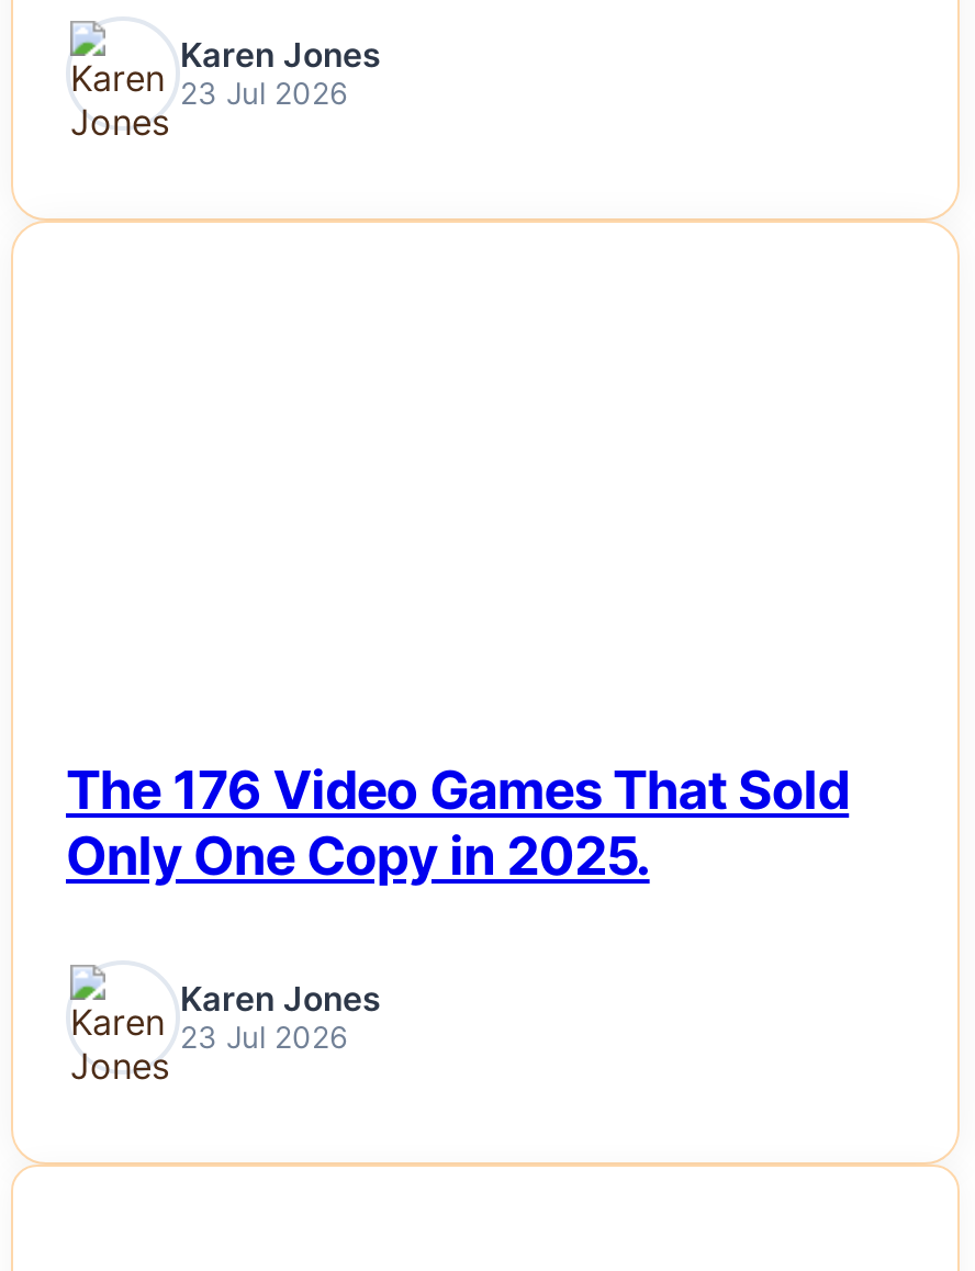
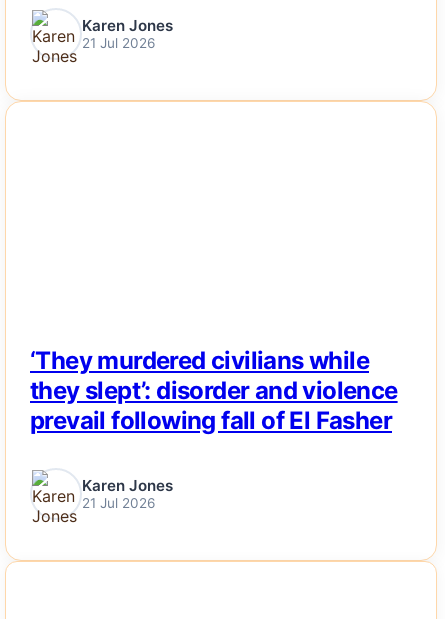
[180,77,347,112] 23 Jul 2026 -> [82,35,155,51] 21 Jul 2026
[66,758,849,888] The 176 Video Games That Sold | Only One Copy in 2025. -> [30,346,398,435] ‘They murdered civilians while | they slept’: disorder and violence | prevail following fall of El Fasher
[180,1020,347,1055] 23 Jul 2026 -> [82,495,155,511] 21 Jul 2026

